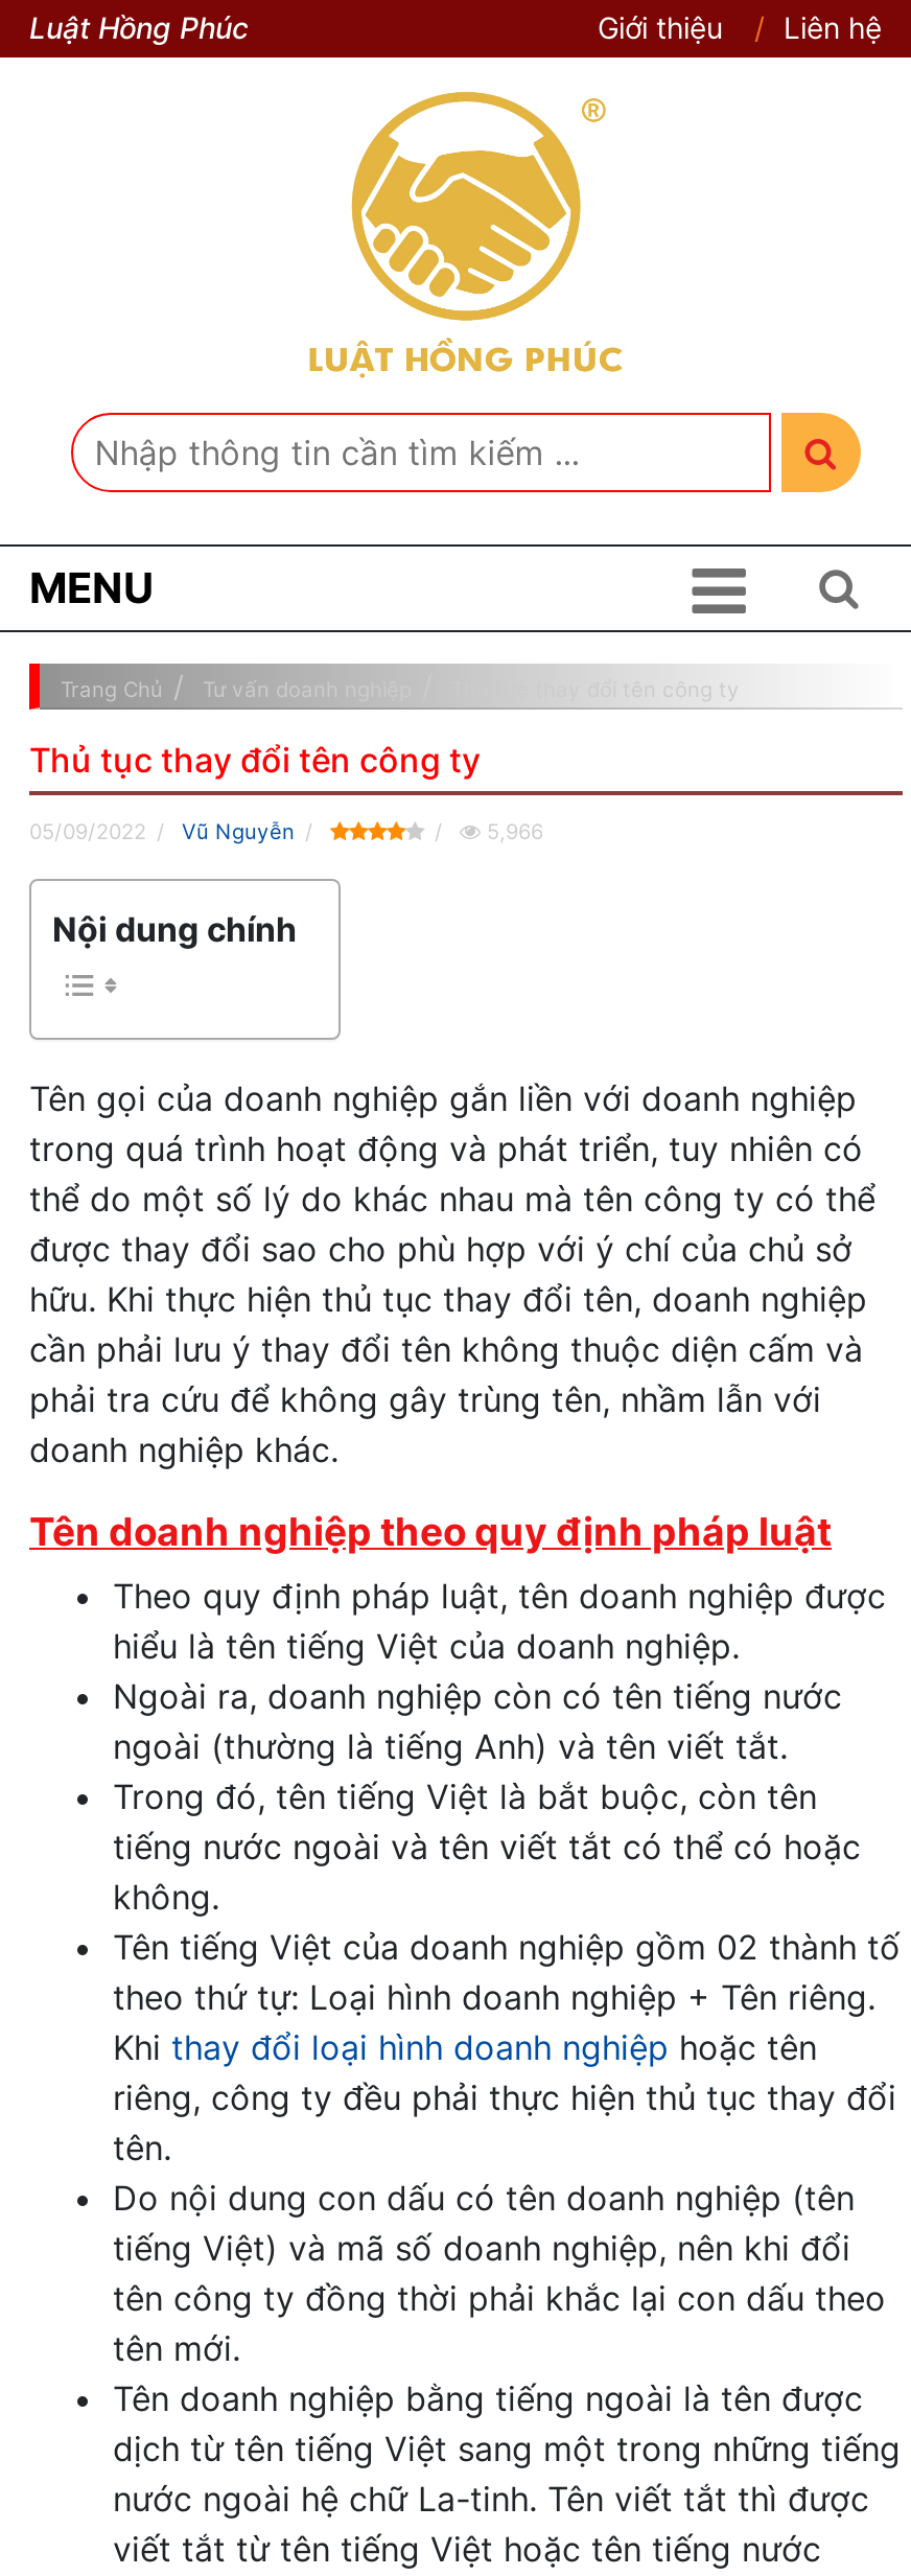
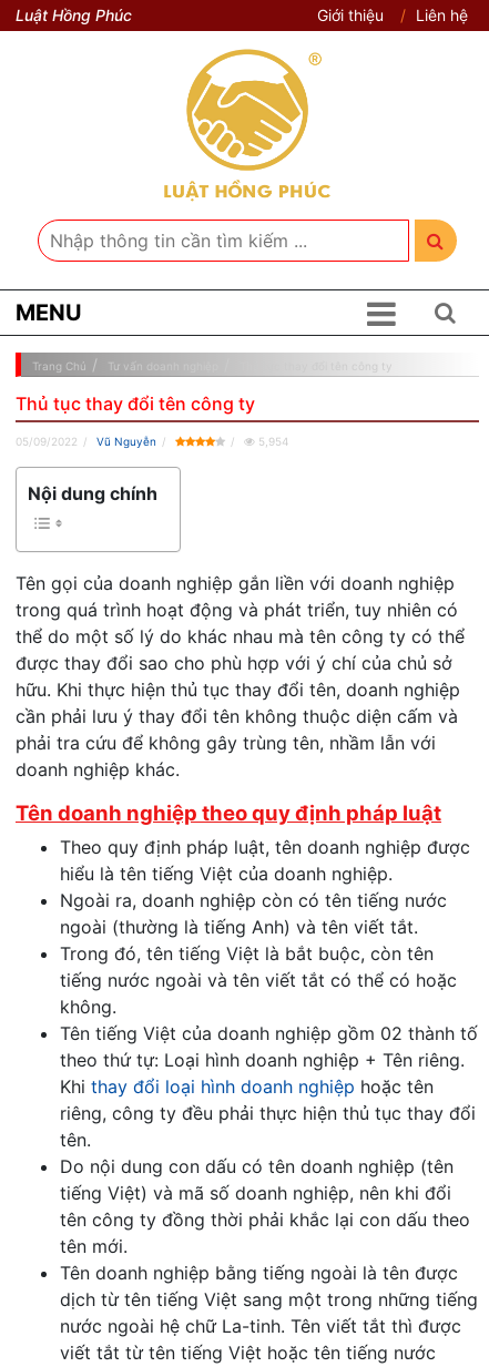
[481,818,543,843] 5,966 -> [255,435,288,448] 5,954

